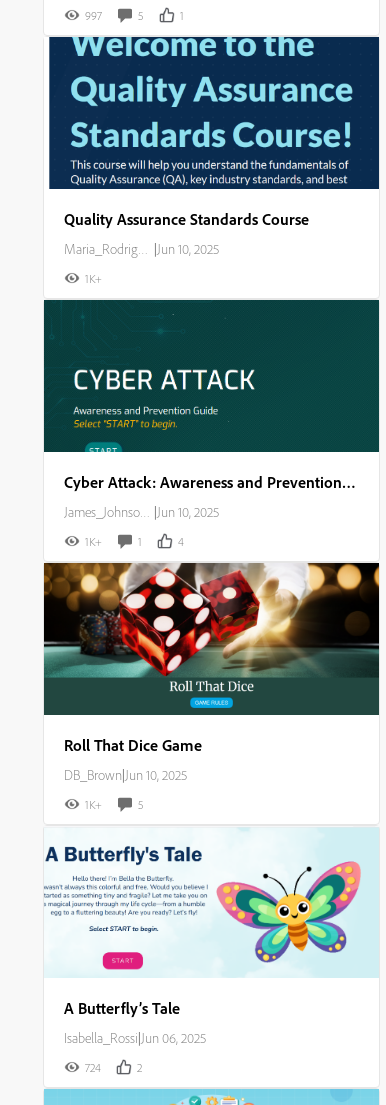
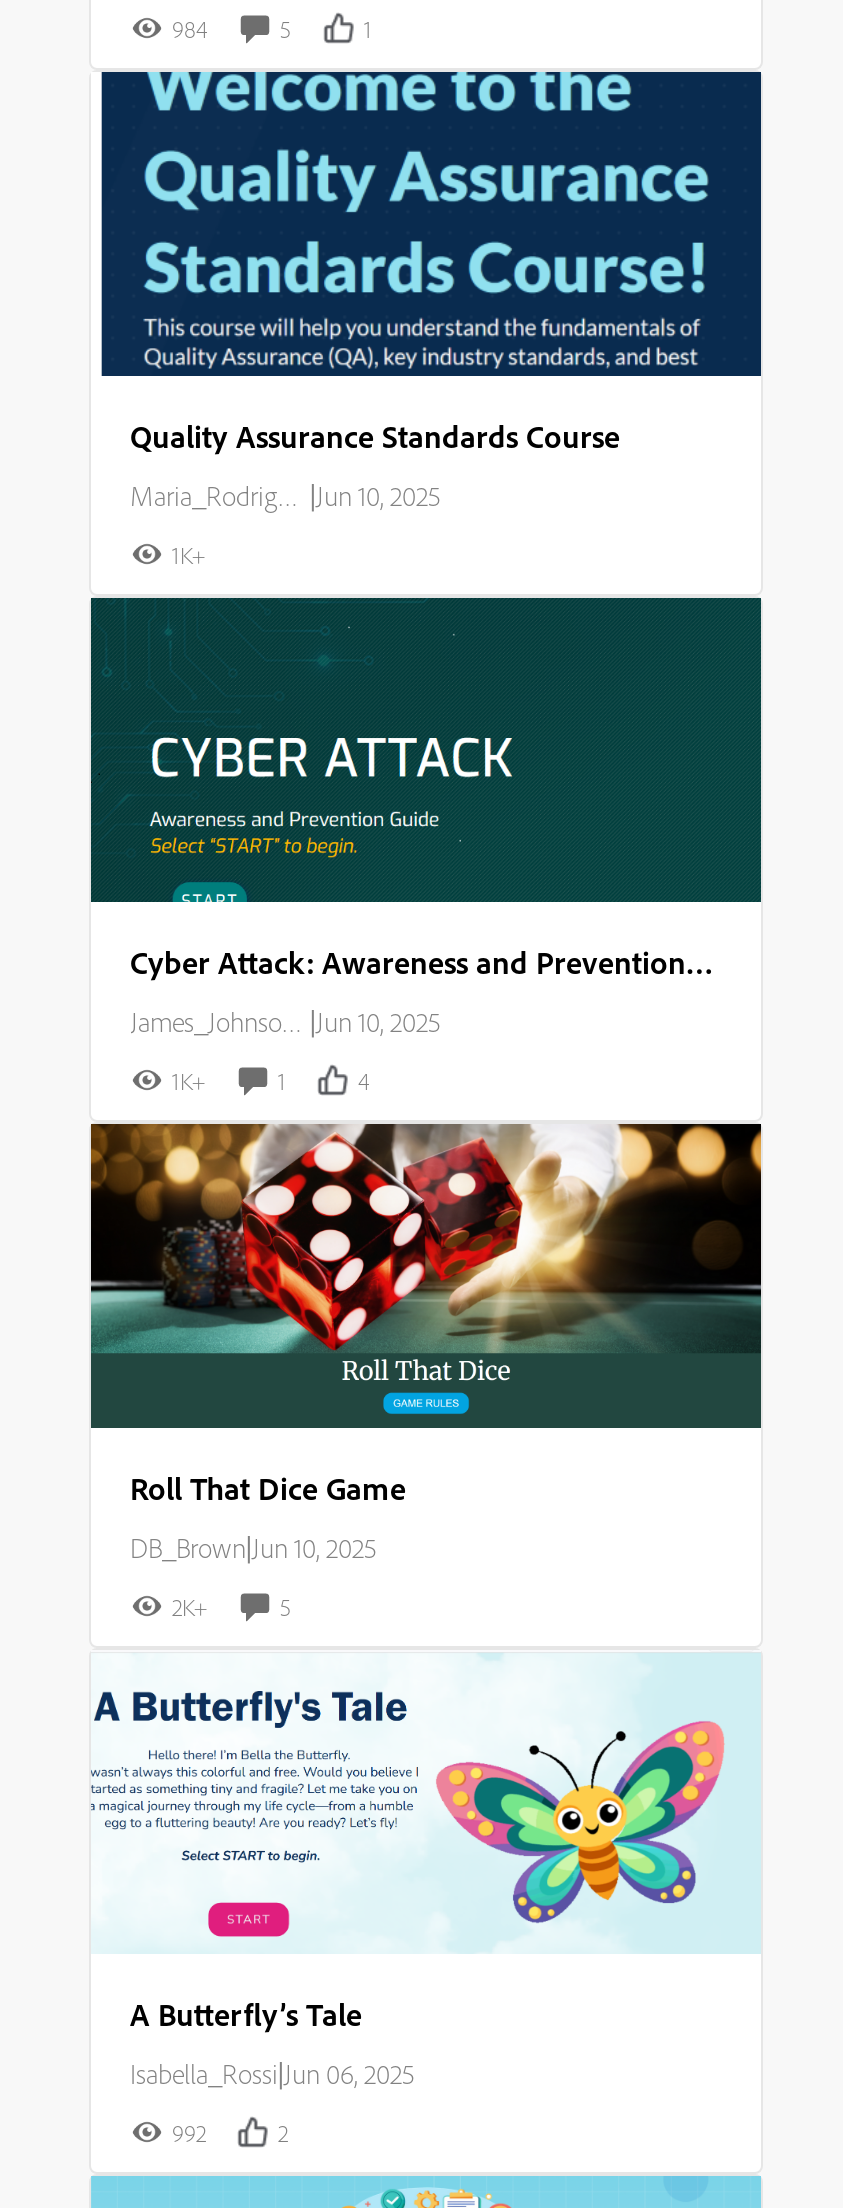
[84,8,101,23] 997 -> [172,14,208,44] 984
[84,797,101,812] 1K+ -> [172,1592,208,1622] 2K+
[84,1060,100,1075] 724 -> [172,2118,206,2148] 992

